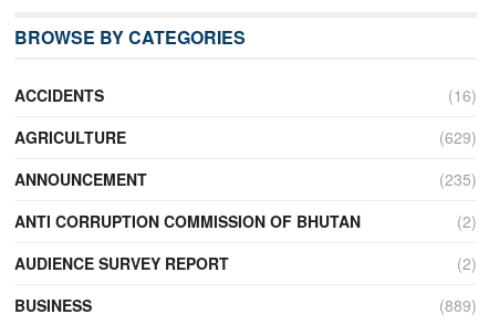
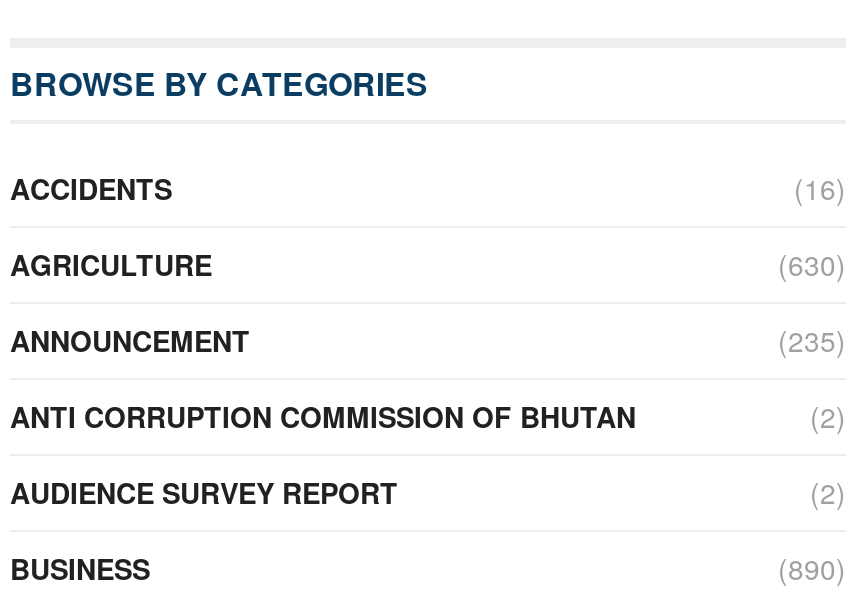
[439,126,477,148] (629) -> [778,243,846,283] (630)
[439,294,477,316] (889) -> [778,547,846,587] (890)

